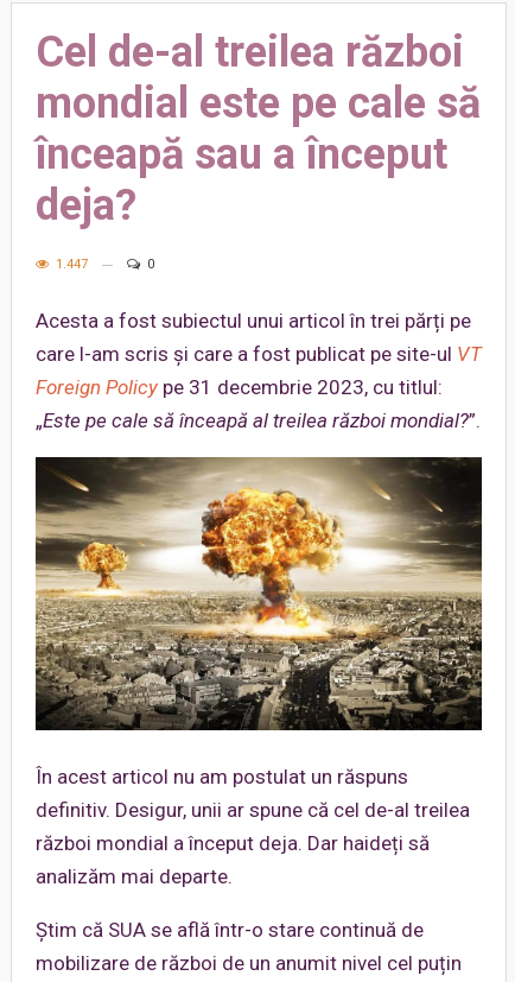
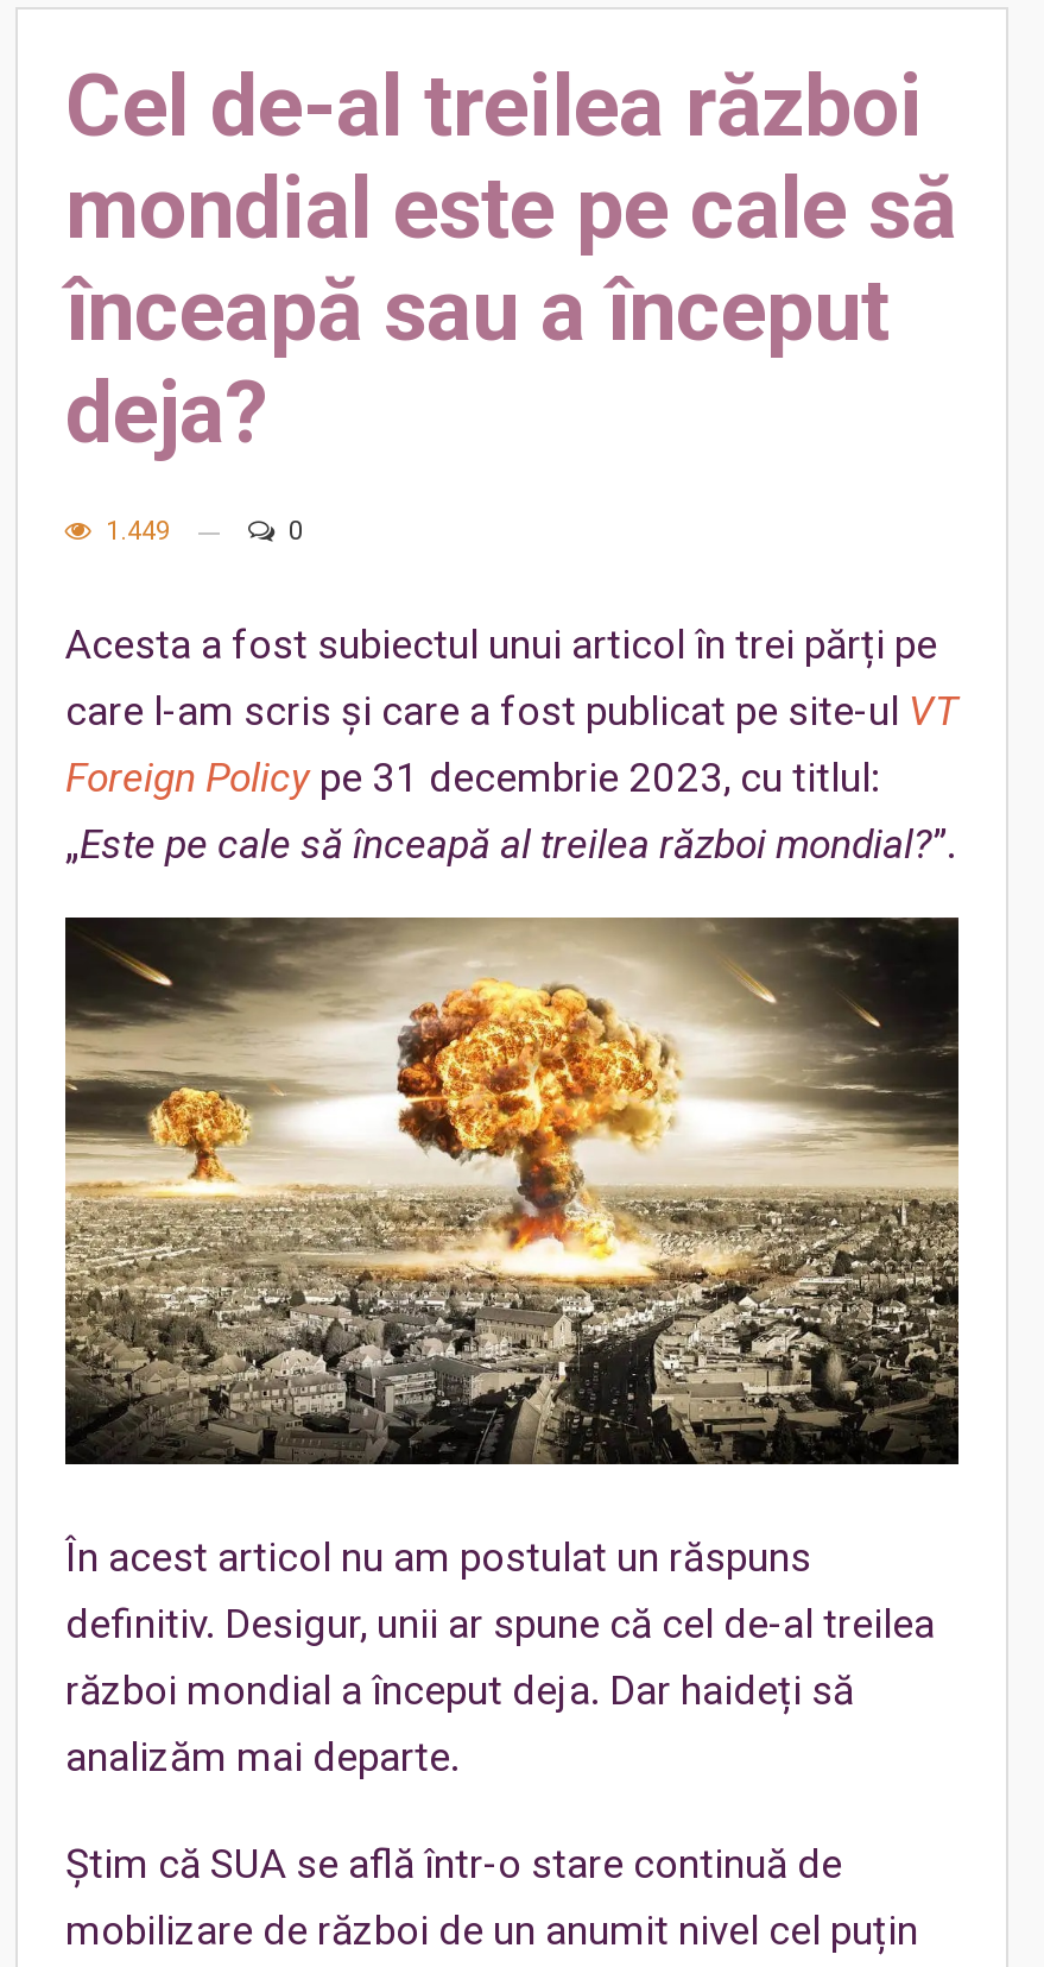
[52,256,88,272] 1.447 -> [99,516,170,547] 1.449

